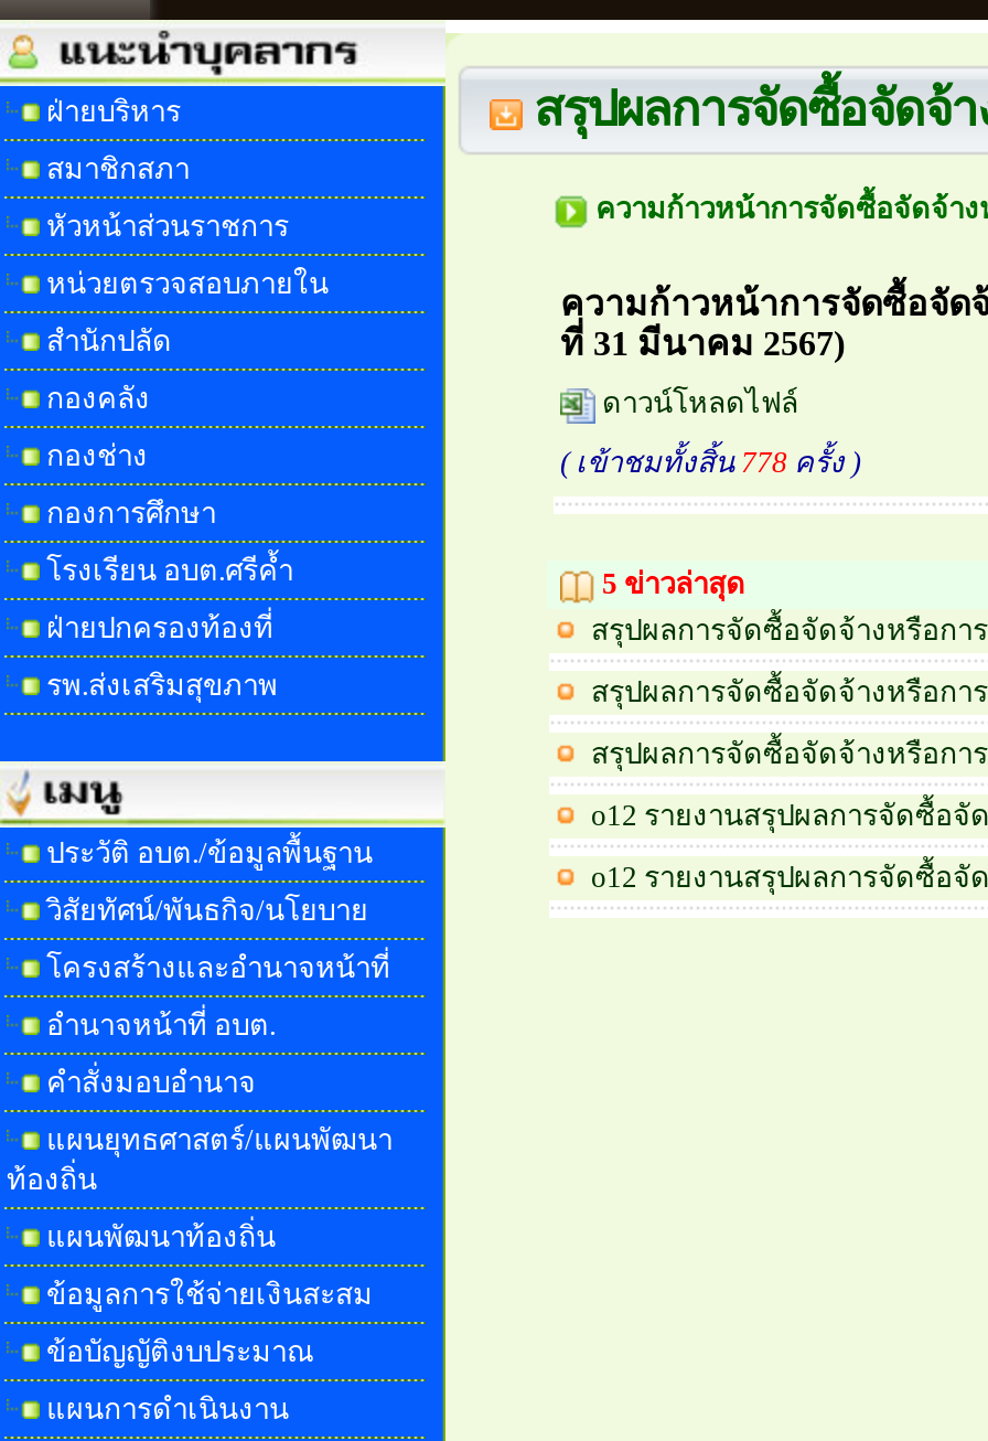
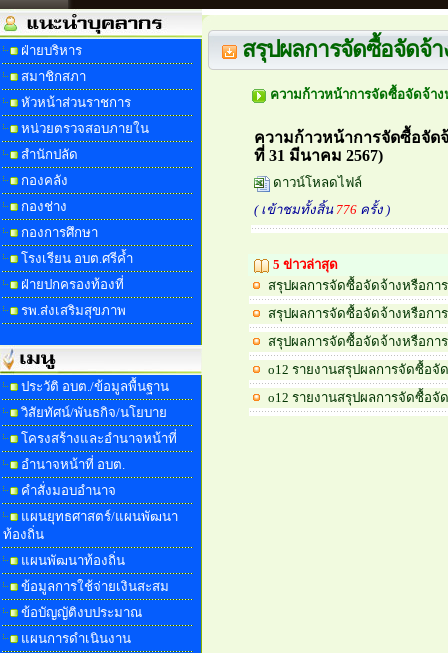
[560,446,860,479] ( เข้าชมทั้งสิ้น778ครั้ง ) -> [254,202,390,217] ( เข้าชมทั้งสิ้น776ครั้ง )

